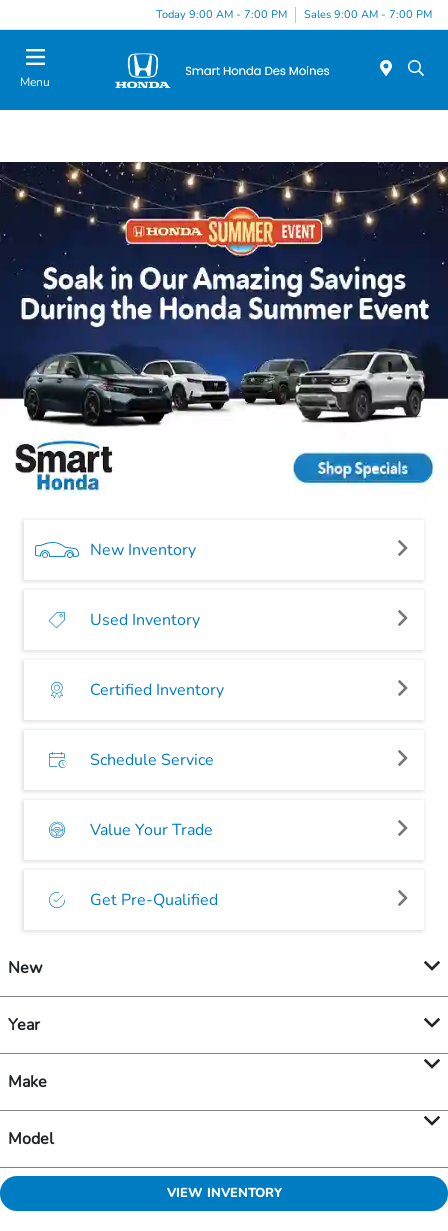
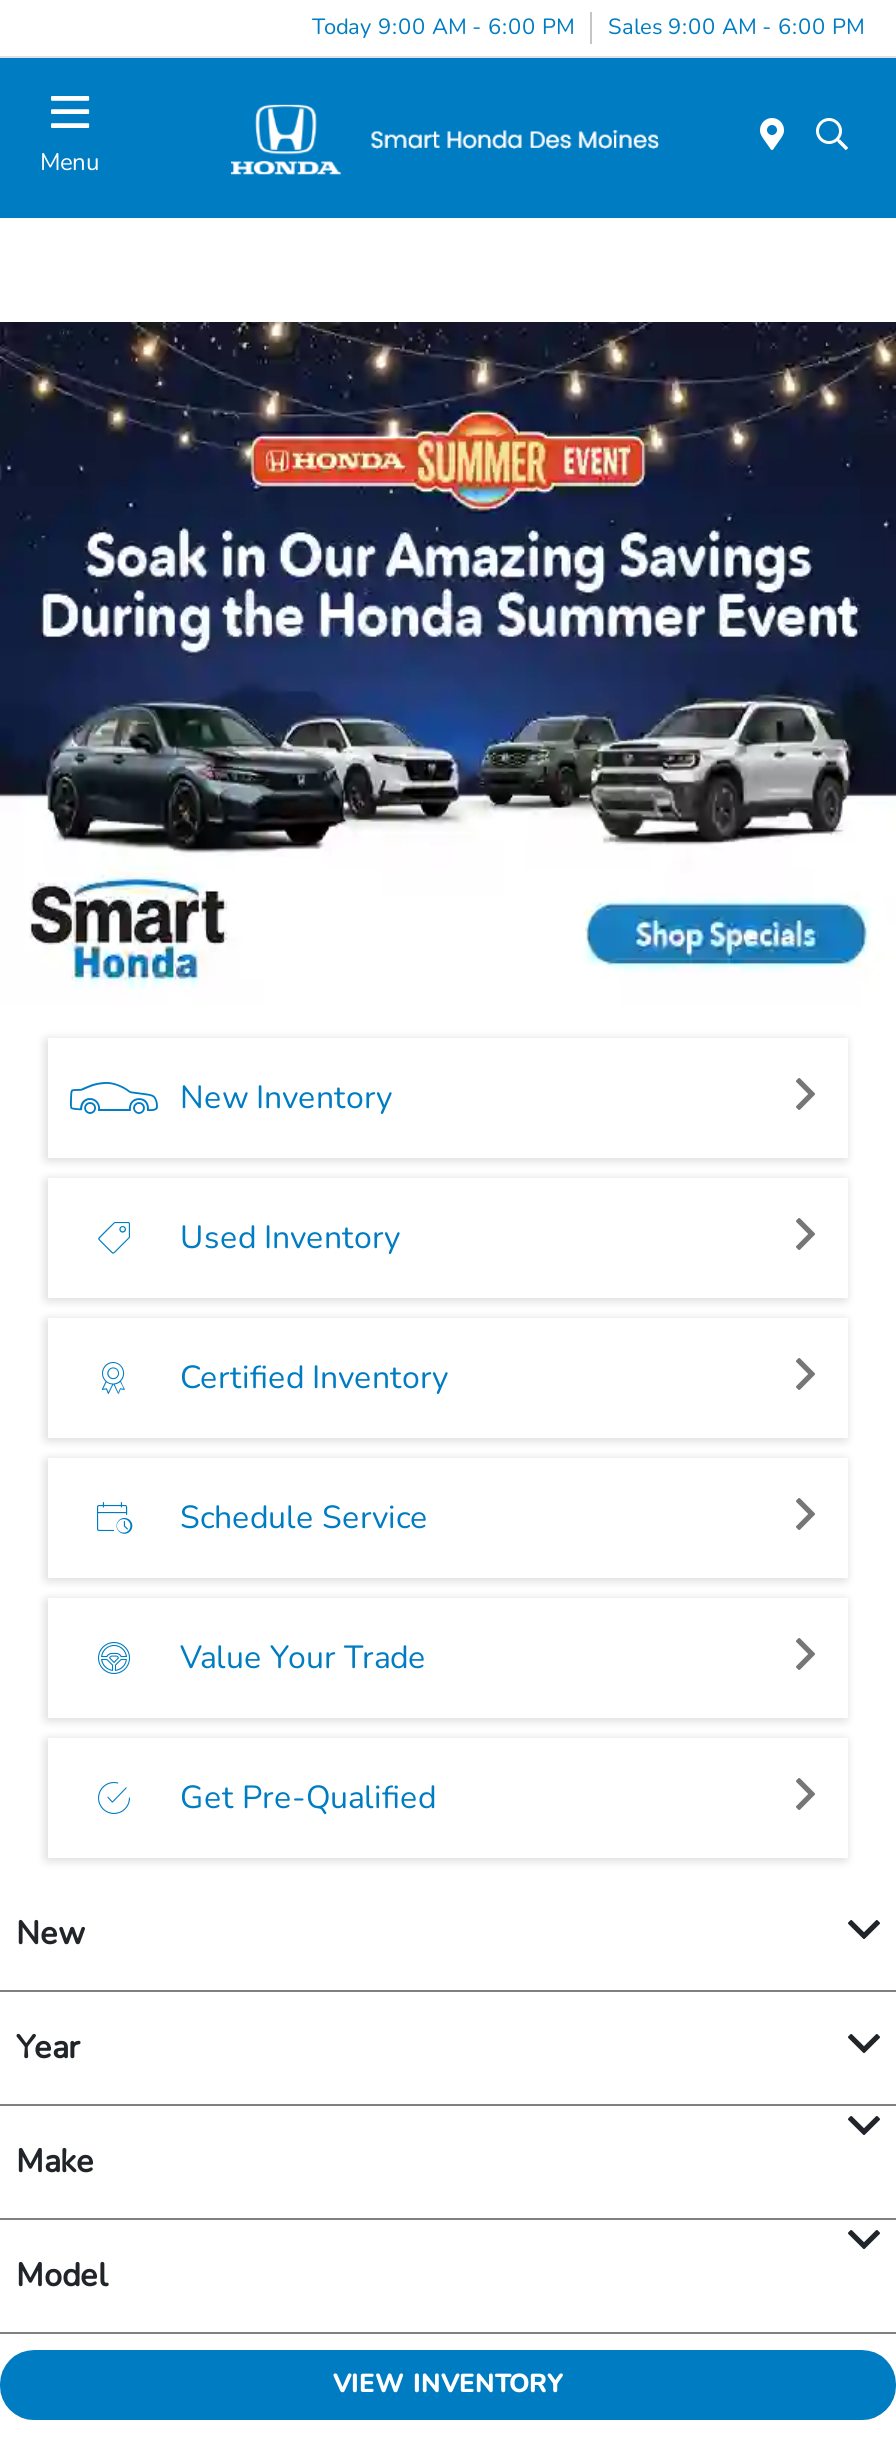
[156,6,287,21] Today 9:00 AM - 7:00 PM -> [312,11,574,41] Today 9:00 AM - 6:00 PM
[304,6,432,21] Sales 9:00 AM - 7:00 PM -> [608,11,864,41] Sales 9:00 AM - 6:00 PM

